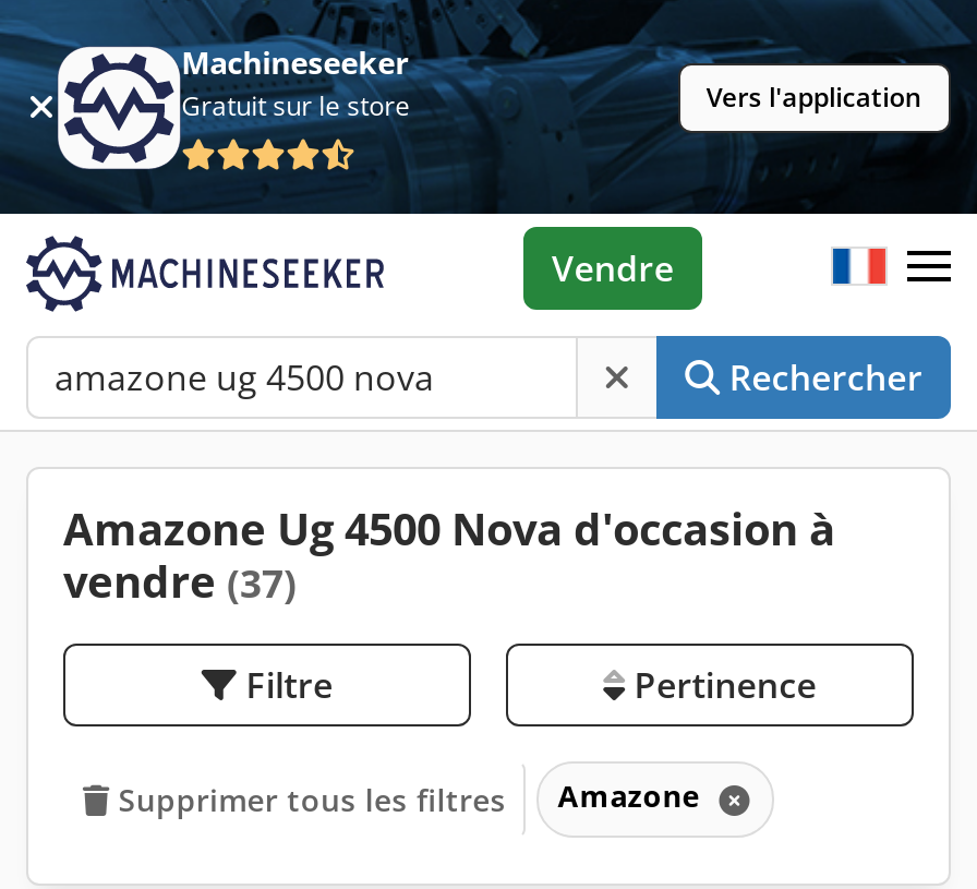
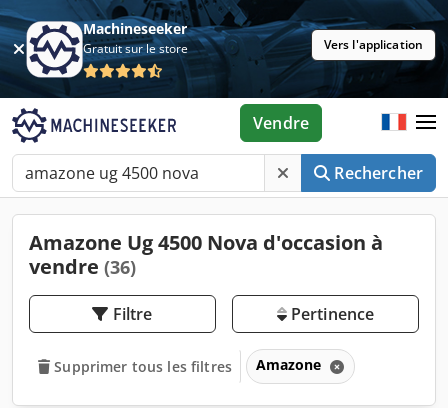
[63,552,297,611] vendre (37) -> [29,253,136,280] vendre (36)

